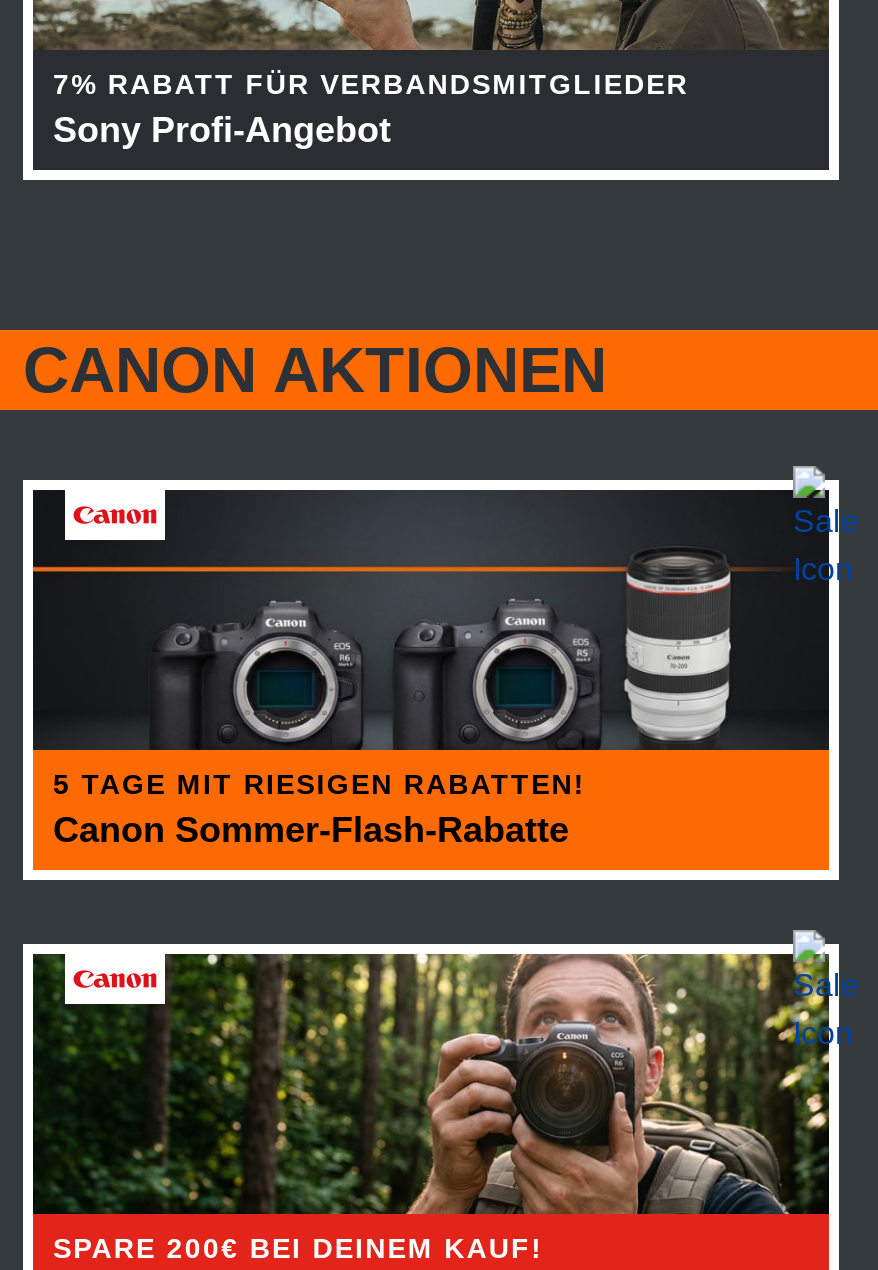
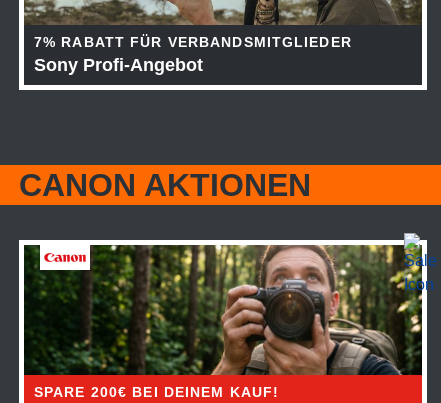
[23,488,839,882] [image] | 5 TAGE MIT RIESIGEN RABATTEN! | Canon Sommer-Flash-Rabatte -> none

